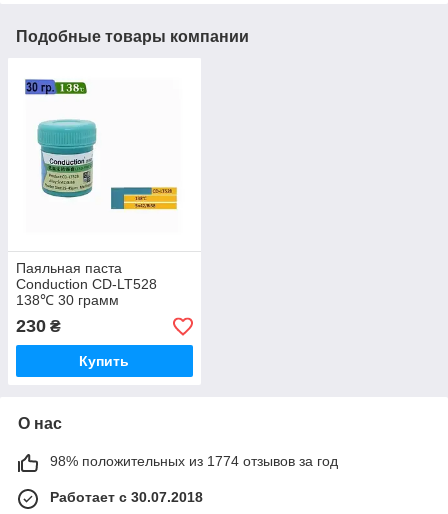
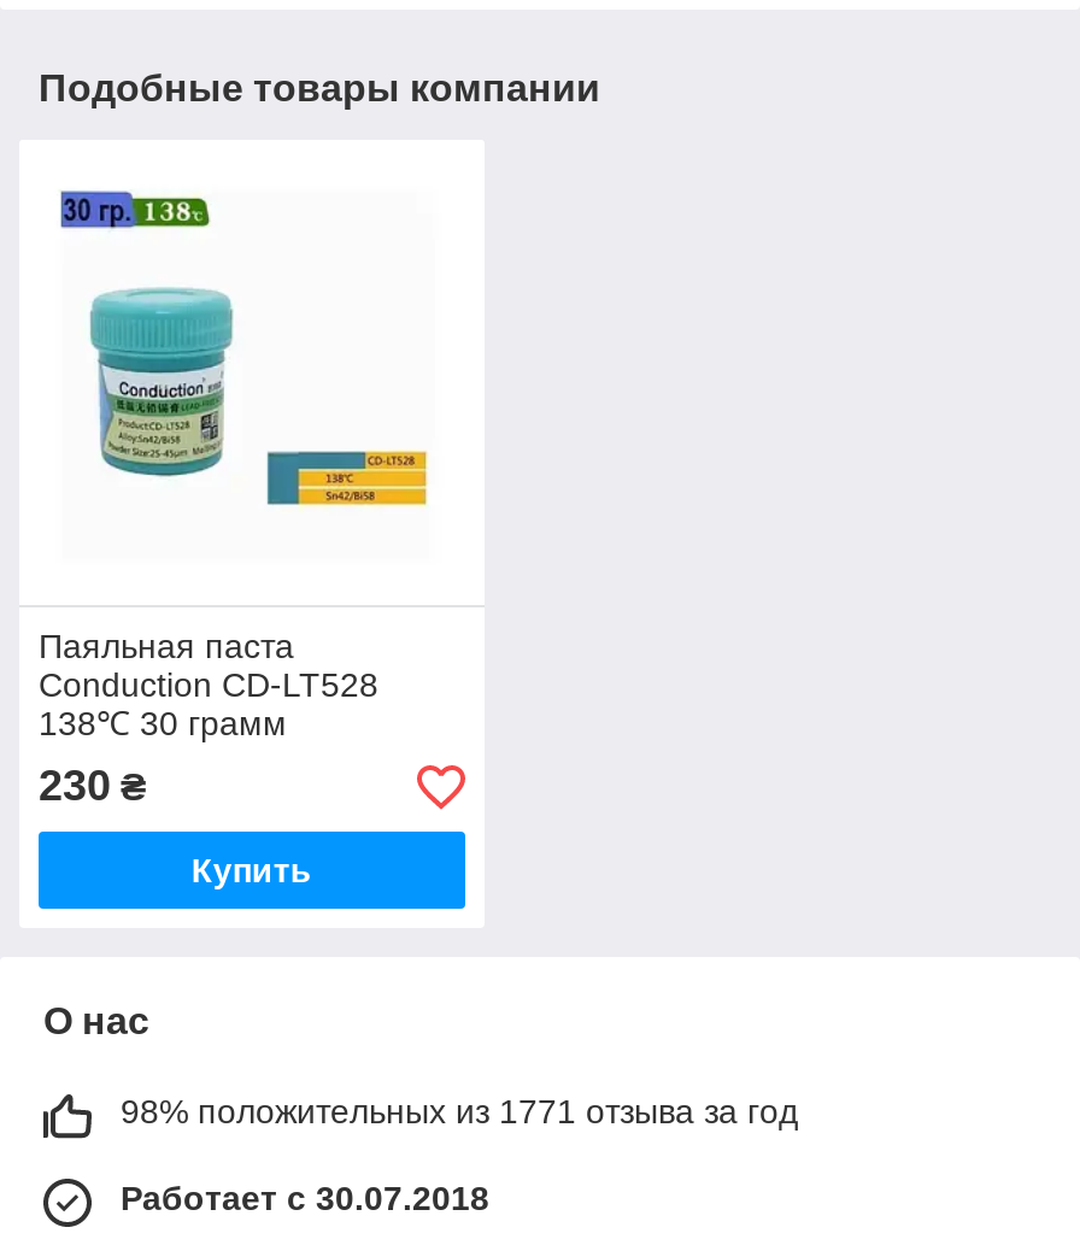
[50,453,338,469] 98% положительных из 1774 отзывов за год -> [121,1092,798,1131] 98% положительных из 1771 отзыва за год

